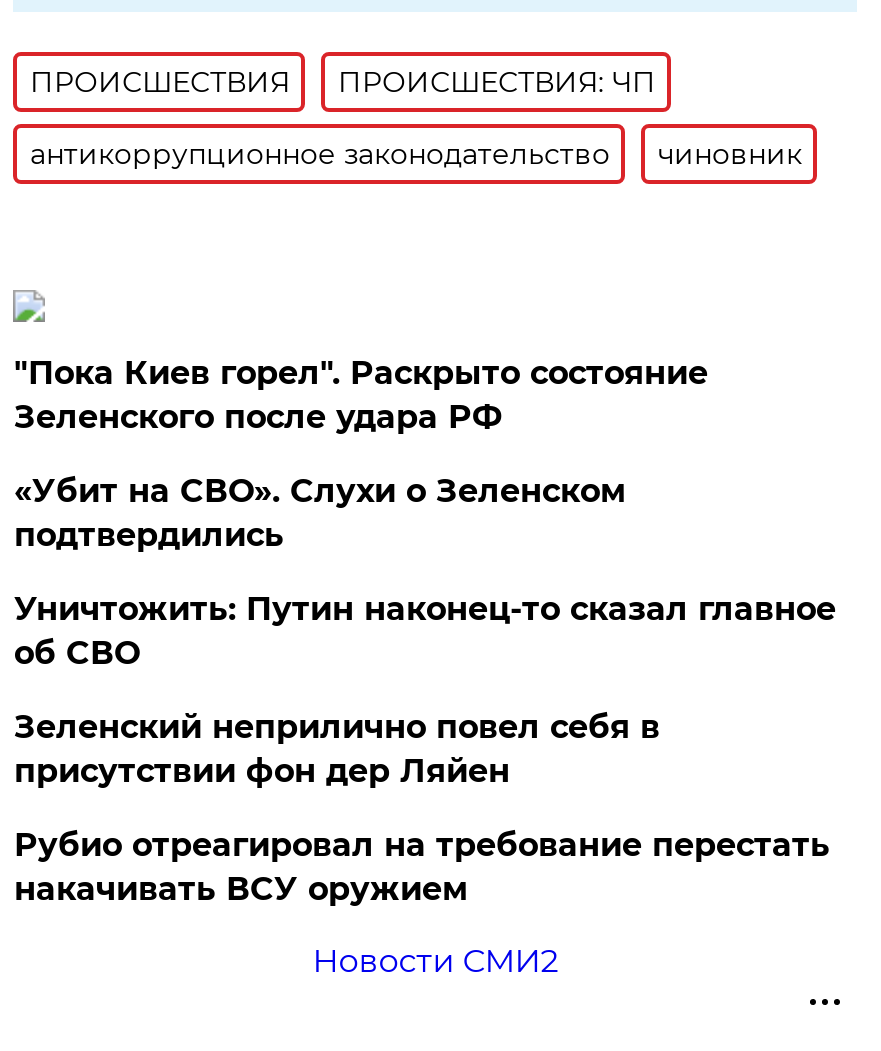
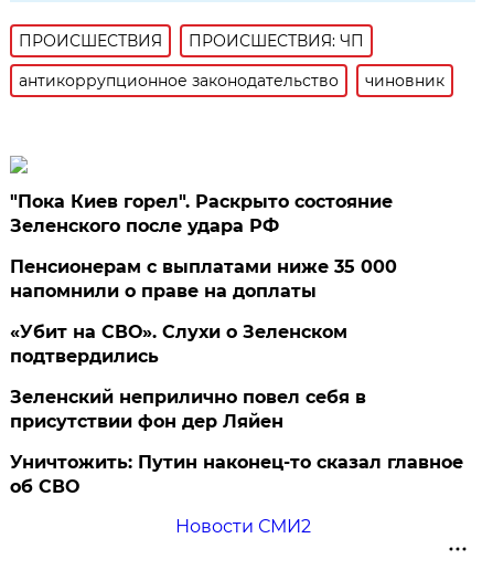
none -> [10,256,398,301] Пенсионерам с выплатами ниже 35 000 | напомнили о праве на доплаты
moved [14,472,626,554] -> [10,321,348,367]: «Убит на СВО». Слухи о Зеленском | подтвердились
moved [14,590,836,672] -> [10,452,464,497]: Уничтожить: Путин наконец-то сказал главное | об СВО
[14,826,830,908] Рубио отреагировал на требование перестать | накачивать ВСУ оружием -> none

